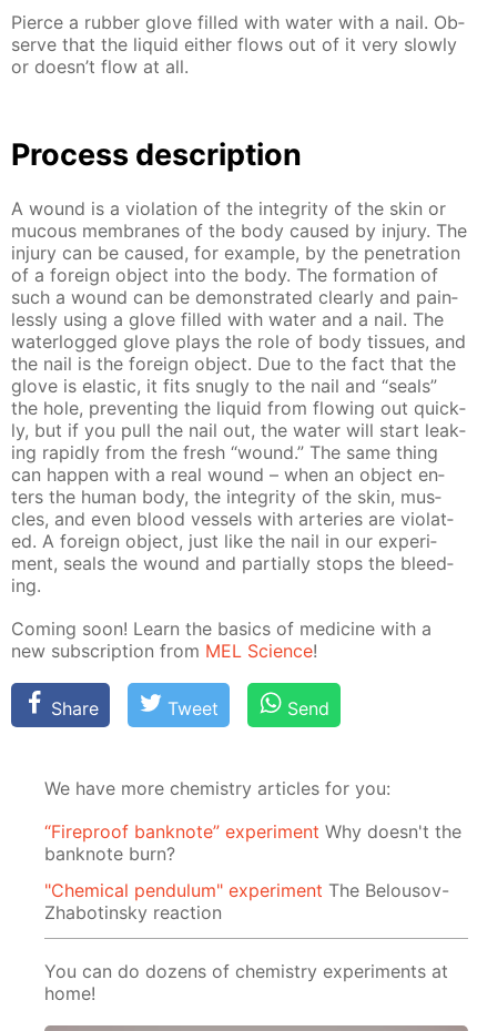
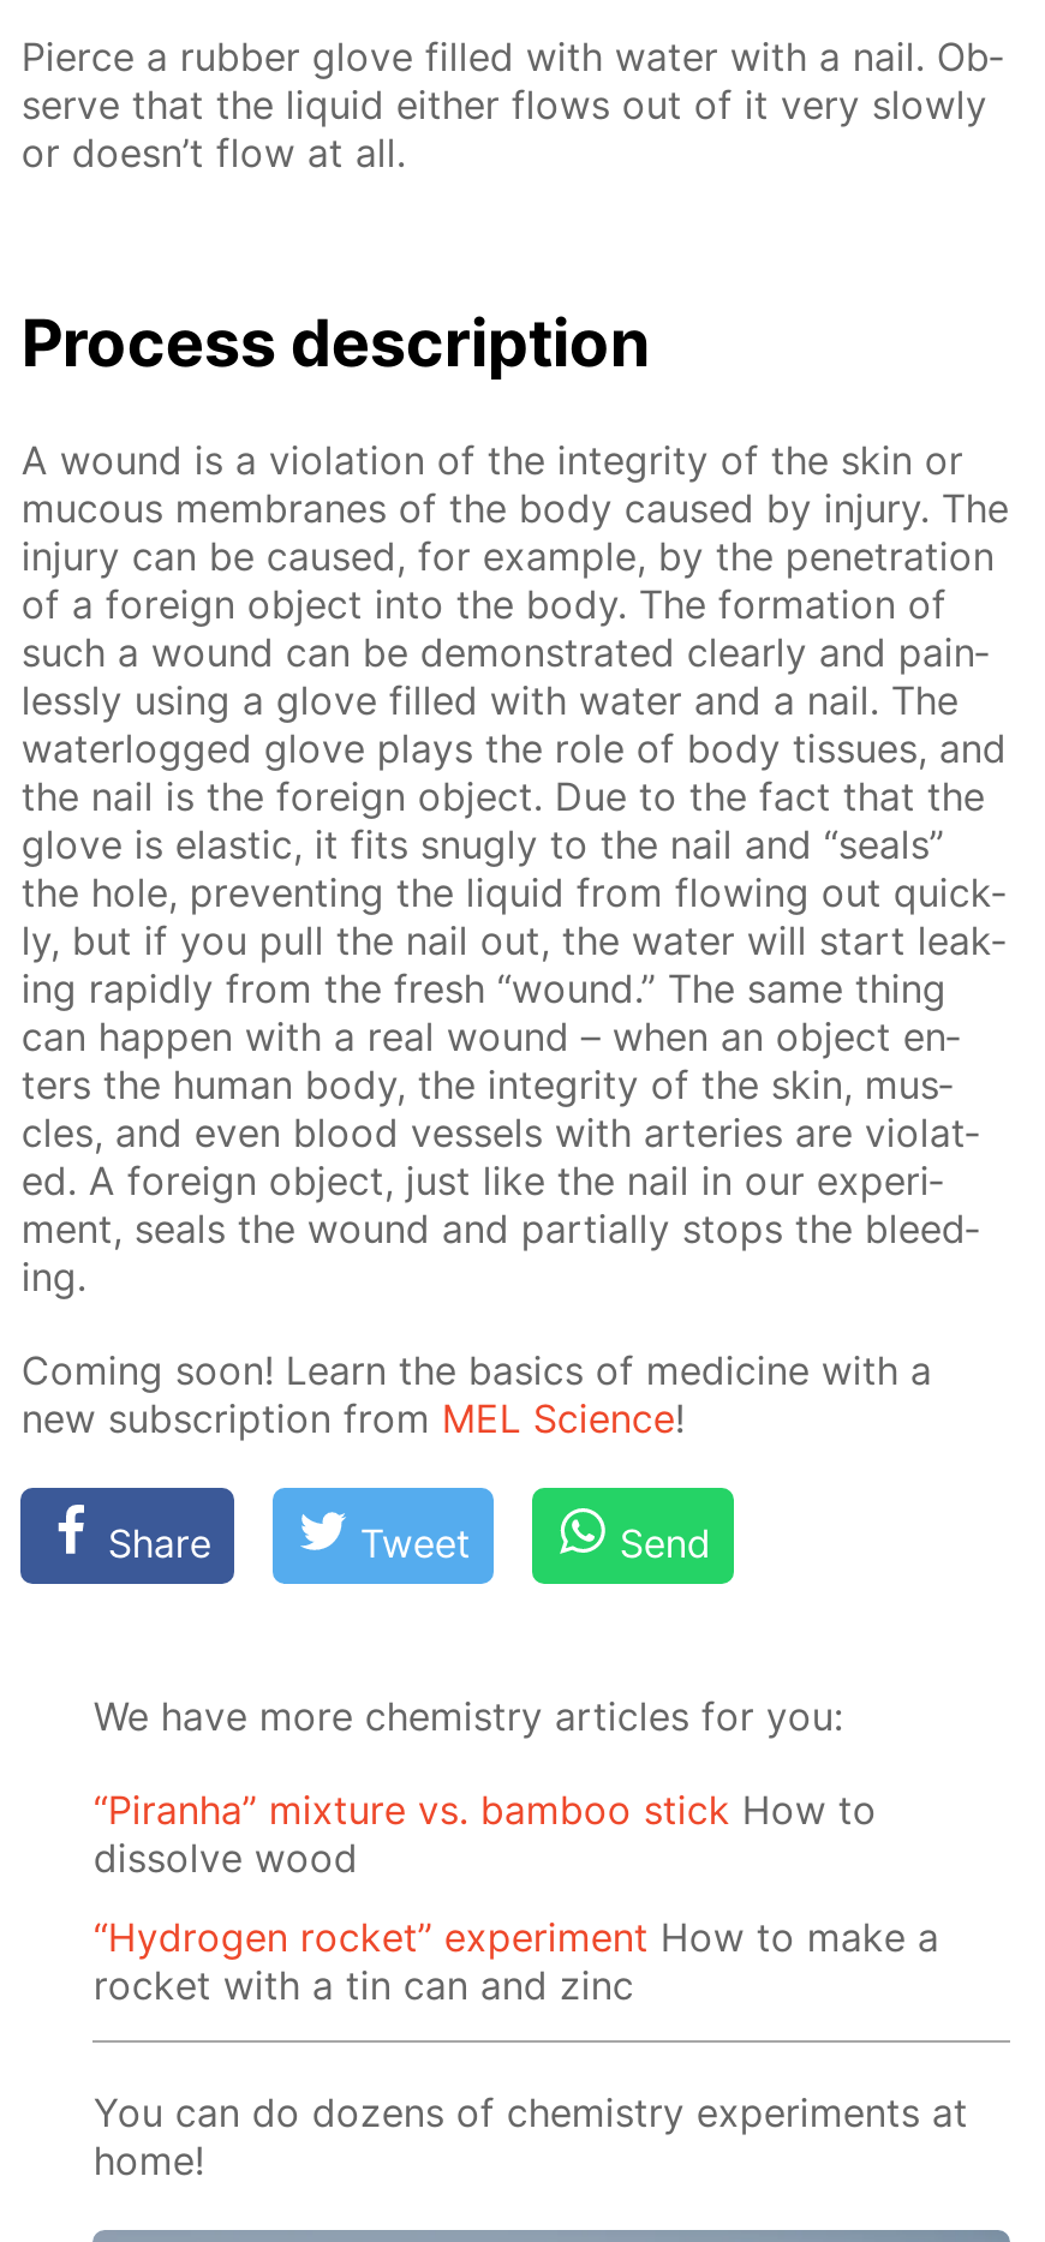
[45,821,462,865] “Fireproof banknote” experiment Why doesn't the | banknote burn? -> [93,1787,877,1883] “Piranha” mixture vs. bamboo stick How to | dissolve wood
[45,879,450,924] "Chemical pendulum" experiment The Belousov- | Zhabotinsky reaction -> [93,1913,939,2010] “Hydrogen rocket” experiment How to make a | rocket with a tin can and zinc

